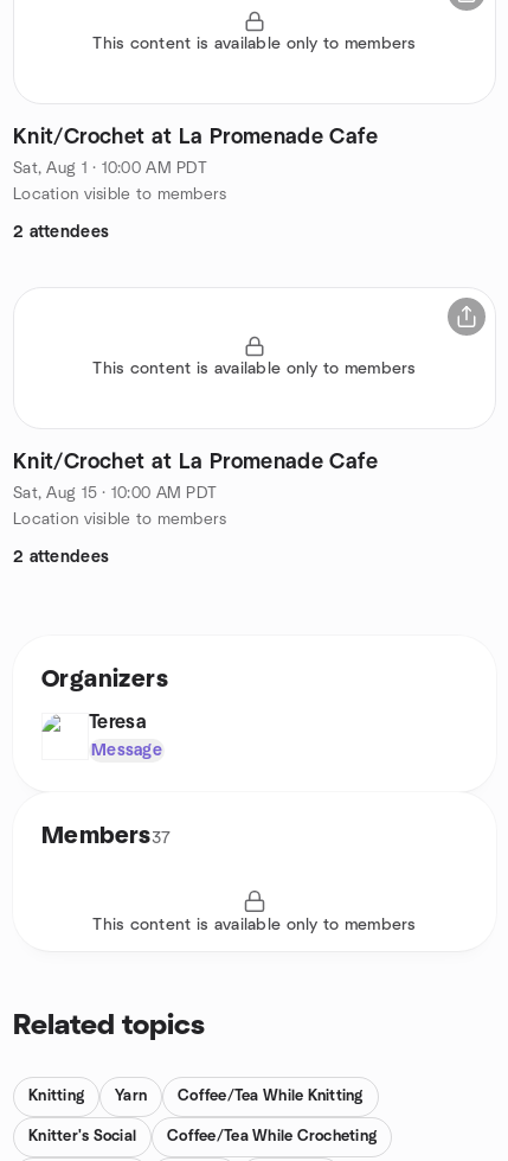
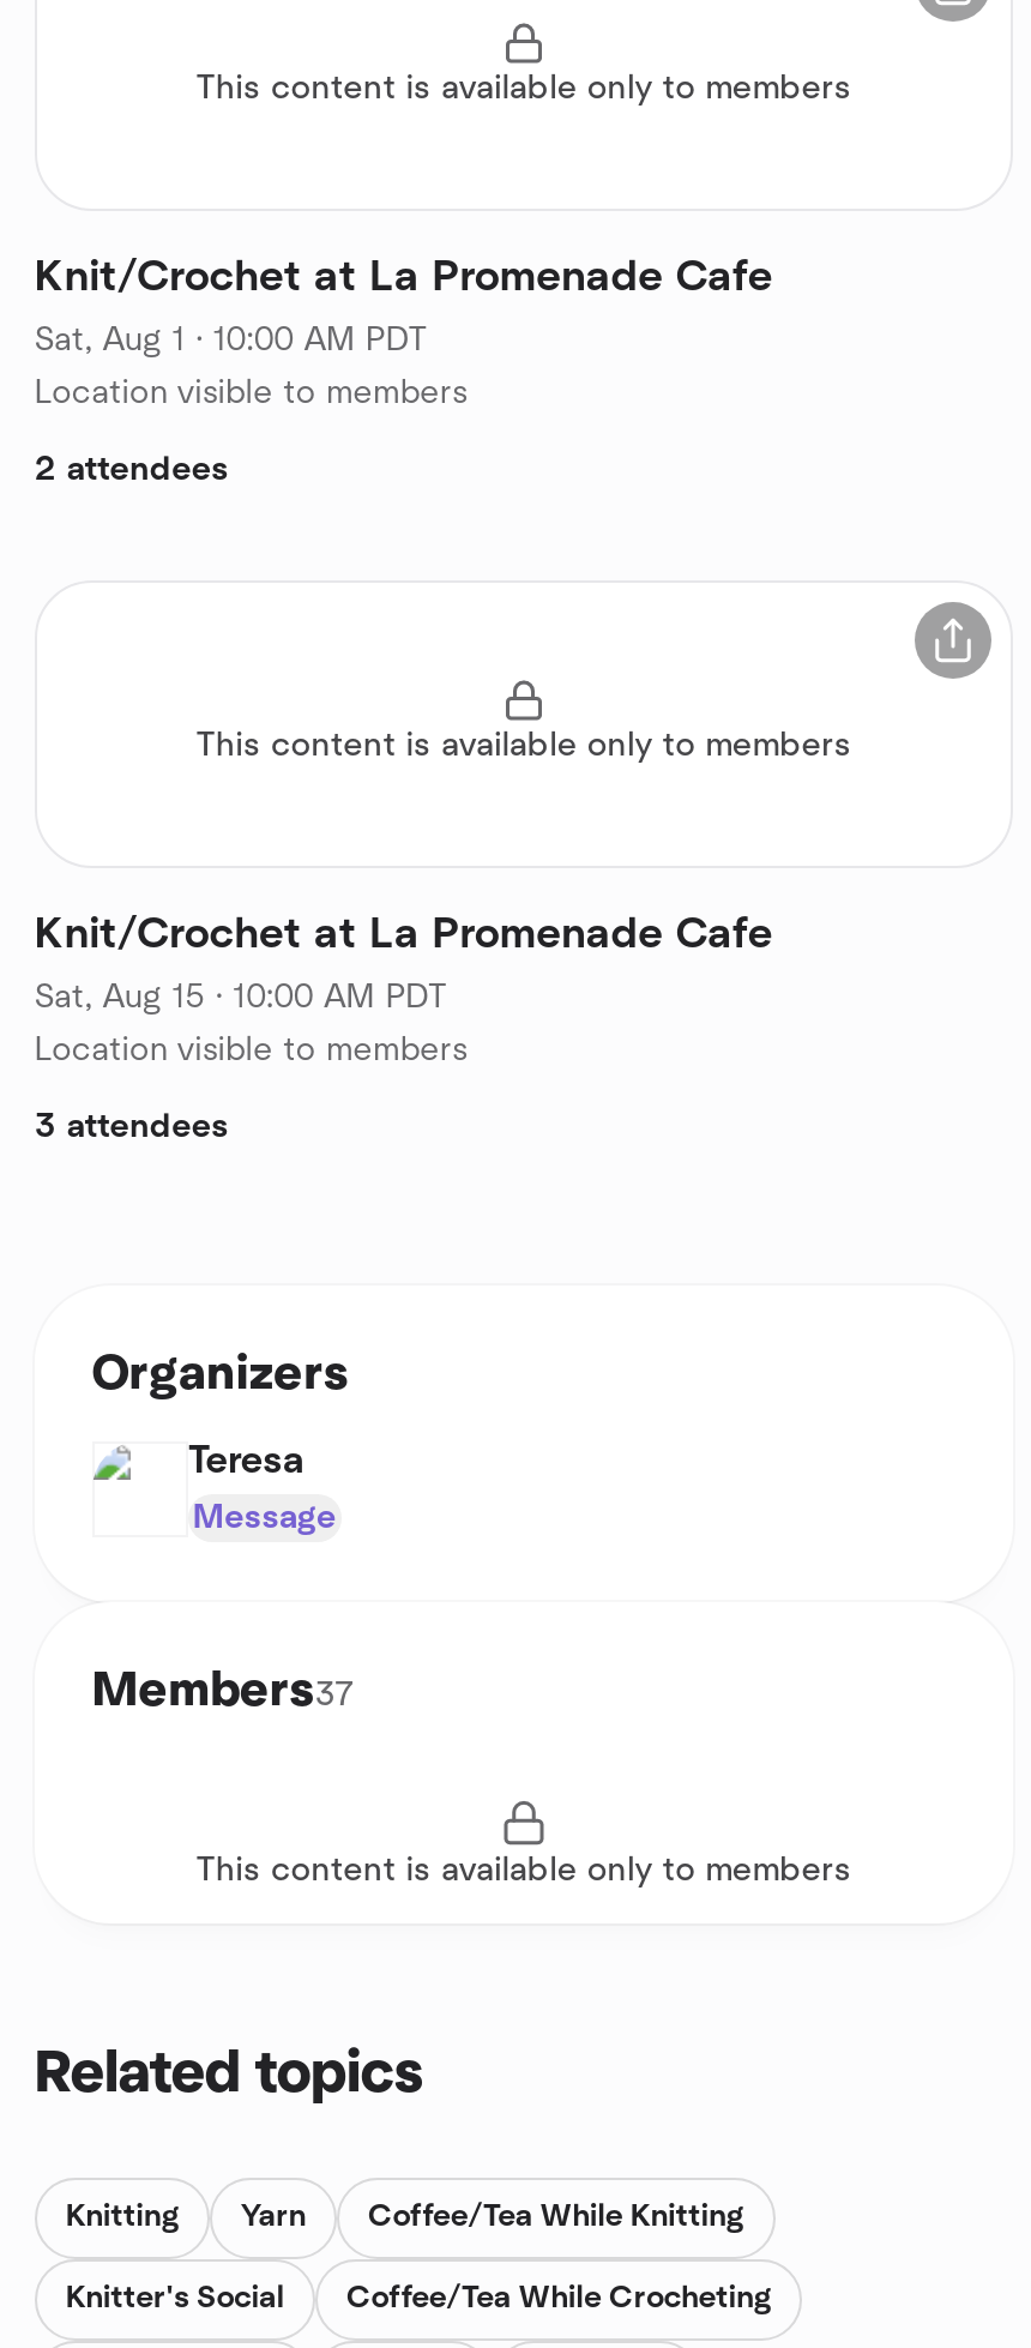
[13,549,109,566] 2 attendees -> [35,1110,229,1144] 3 attendees

